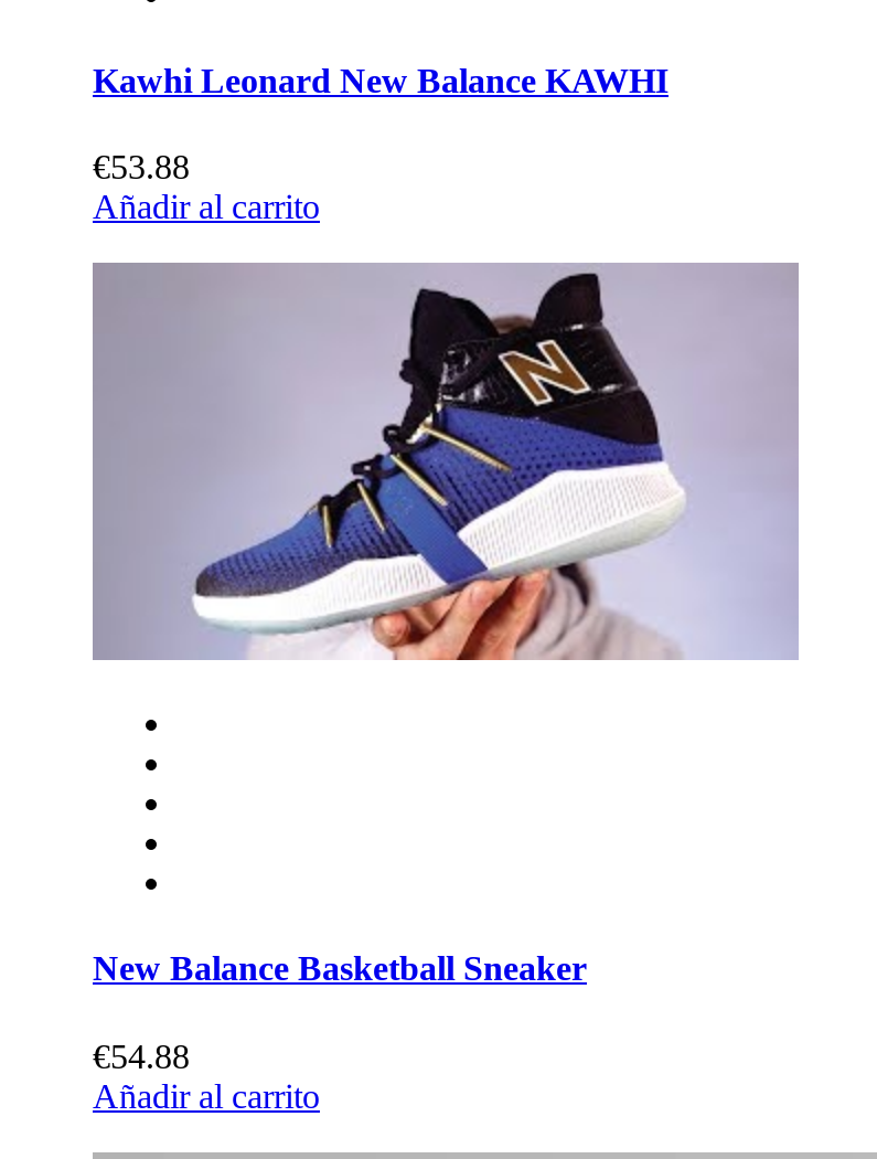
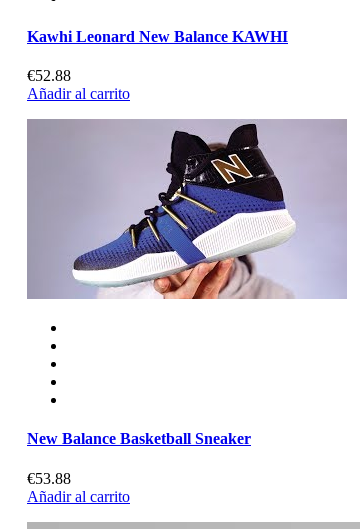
[93,148,190,185] €53.88 -> [27,67,71,84] €52.88
[93,1037,190,1074] €54.88 -> [27,470,71,487] €53.88

